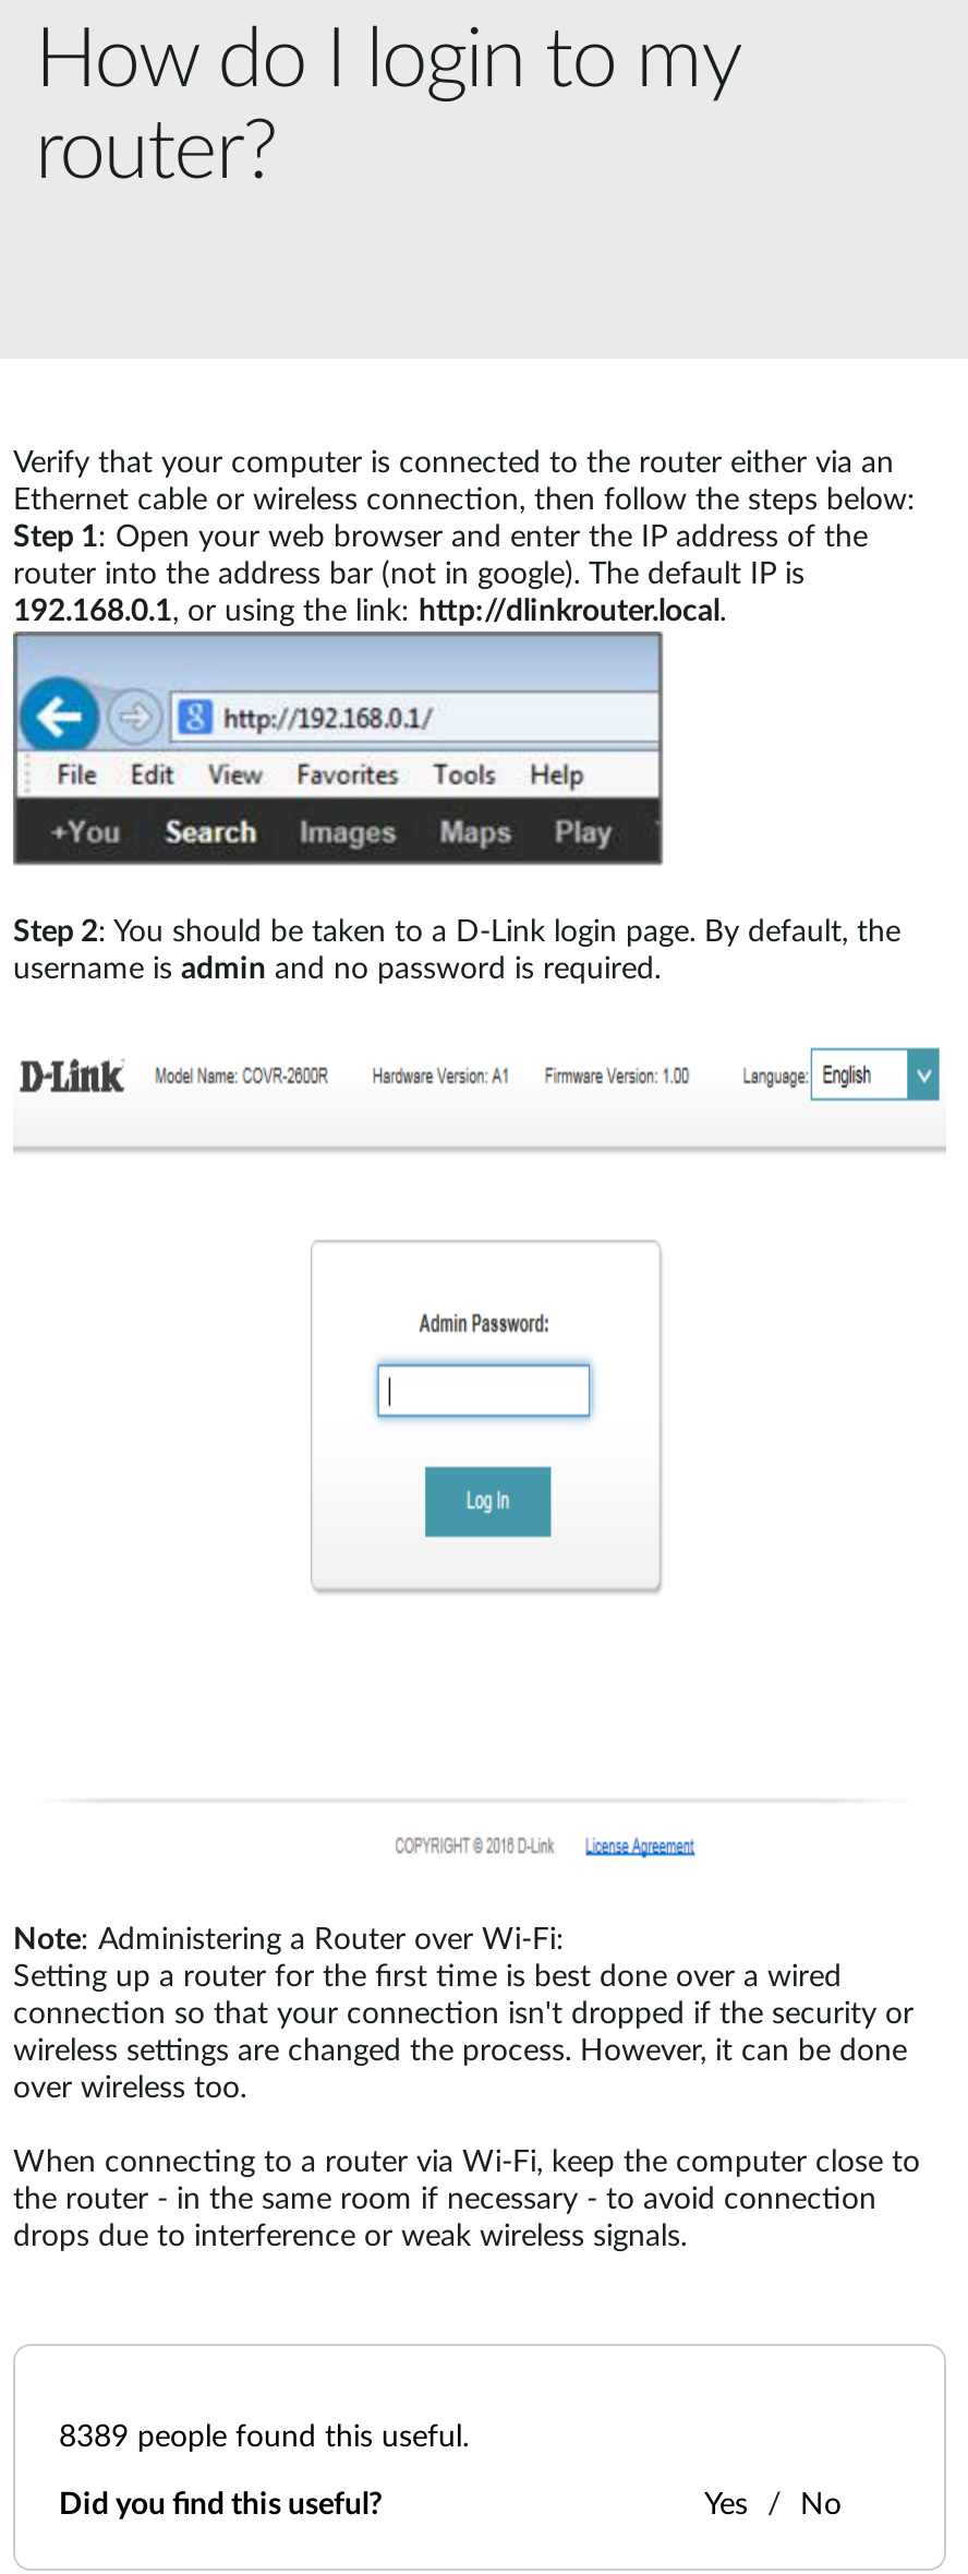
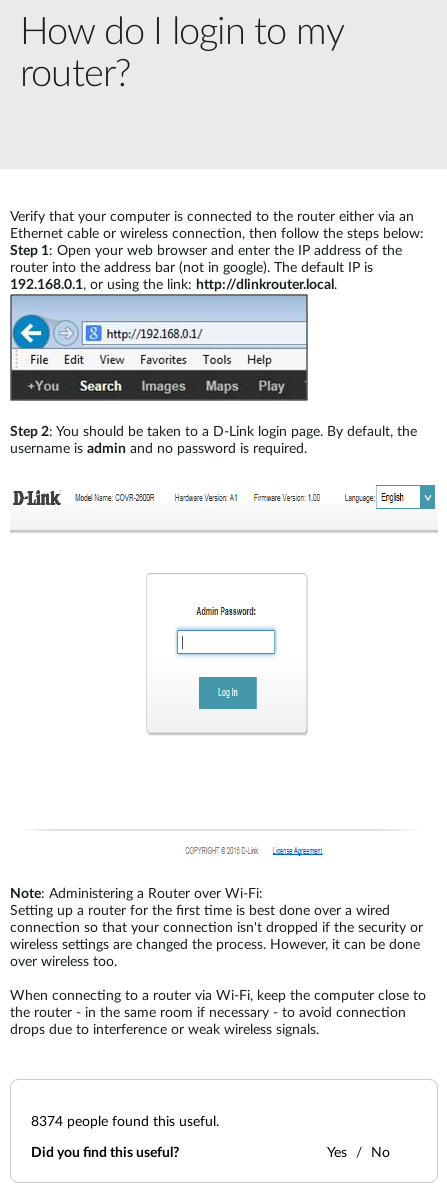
[59,2422,469,2453] 8389 people found this useful. -> [31,1115,219,1129] 8374 people found this useful.

